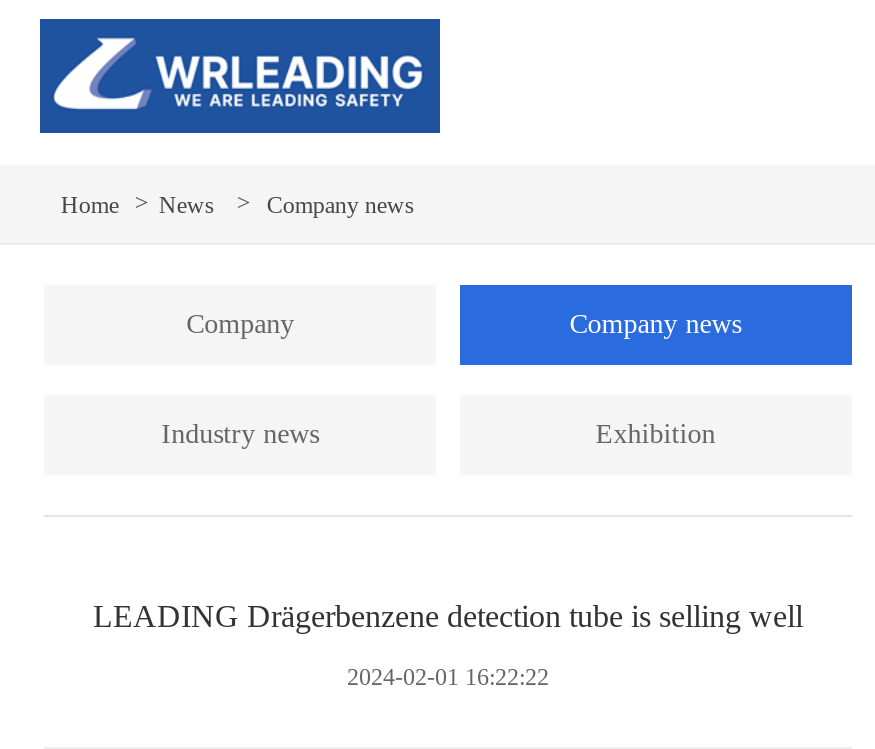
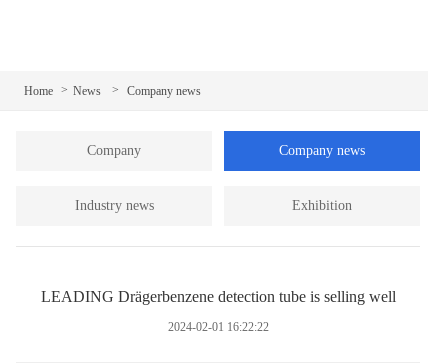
[38,17,442,135] [image] -> none

